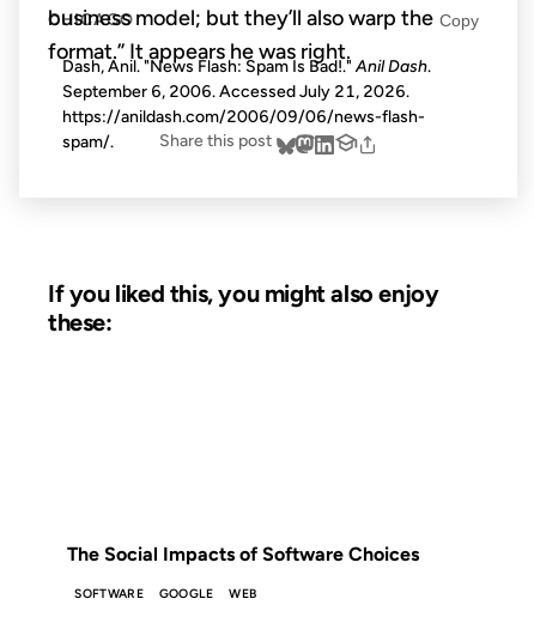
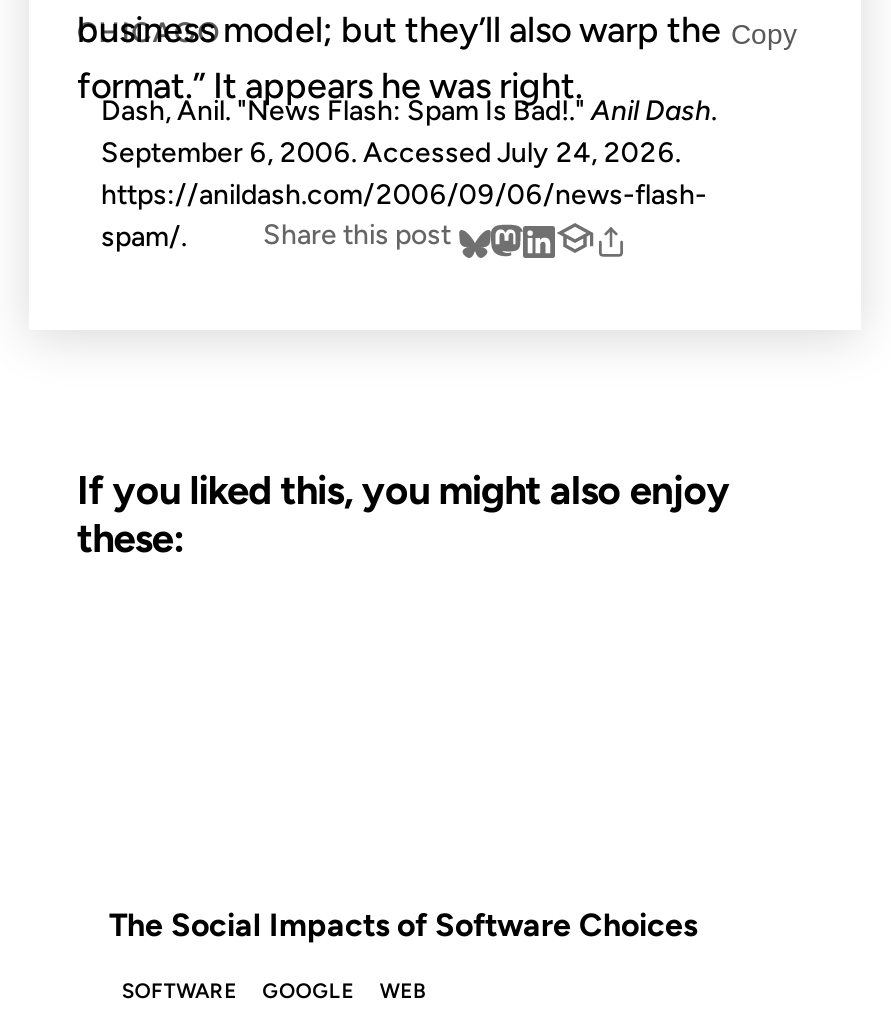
[62,82,409,102] September 6, 2006. Accessed July 21, 2026. -> [101,137,681,171] September 6, 2006. Accessed July 24, 2026.

